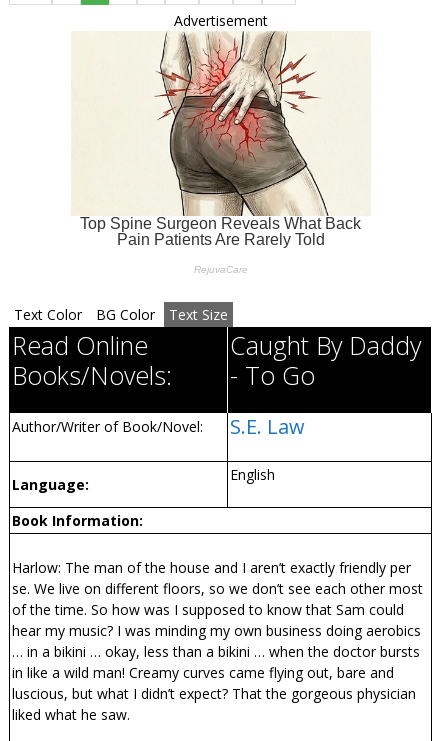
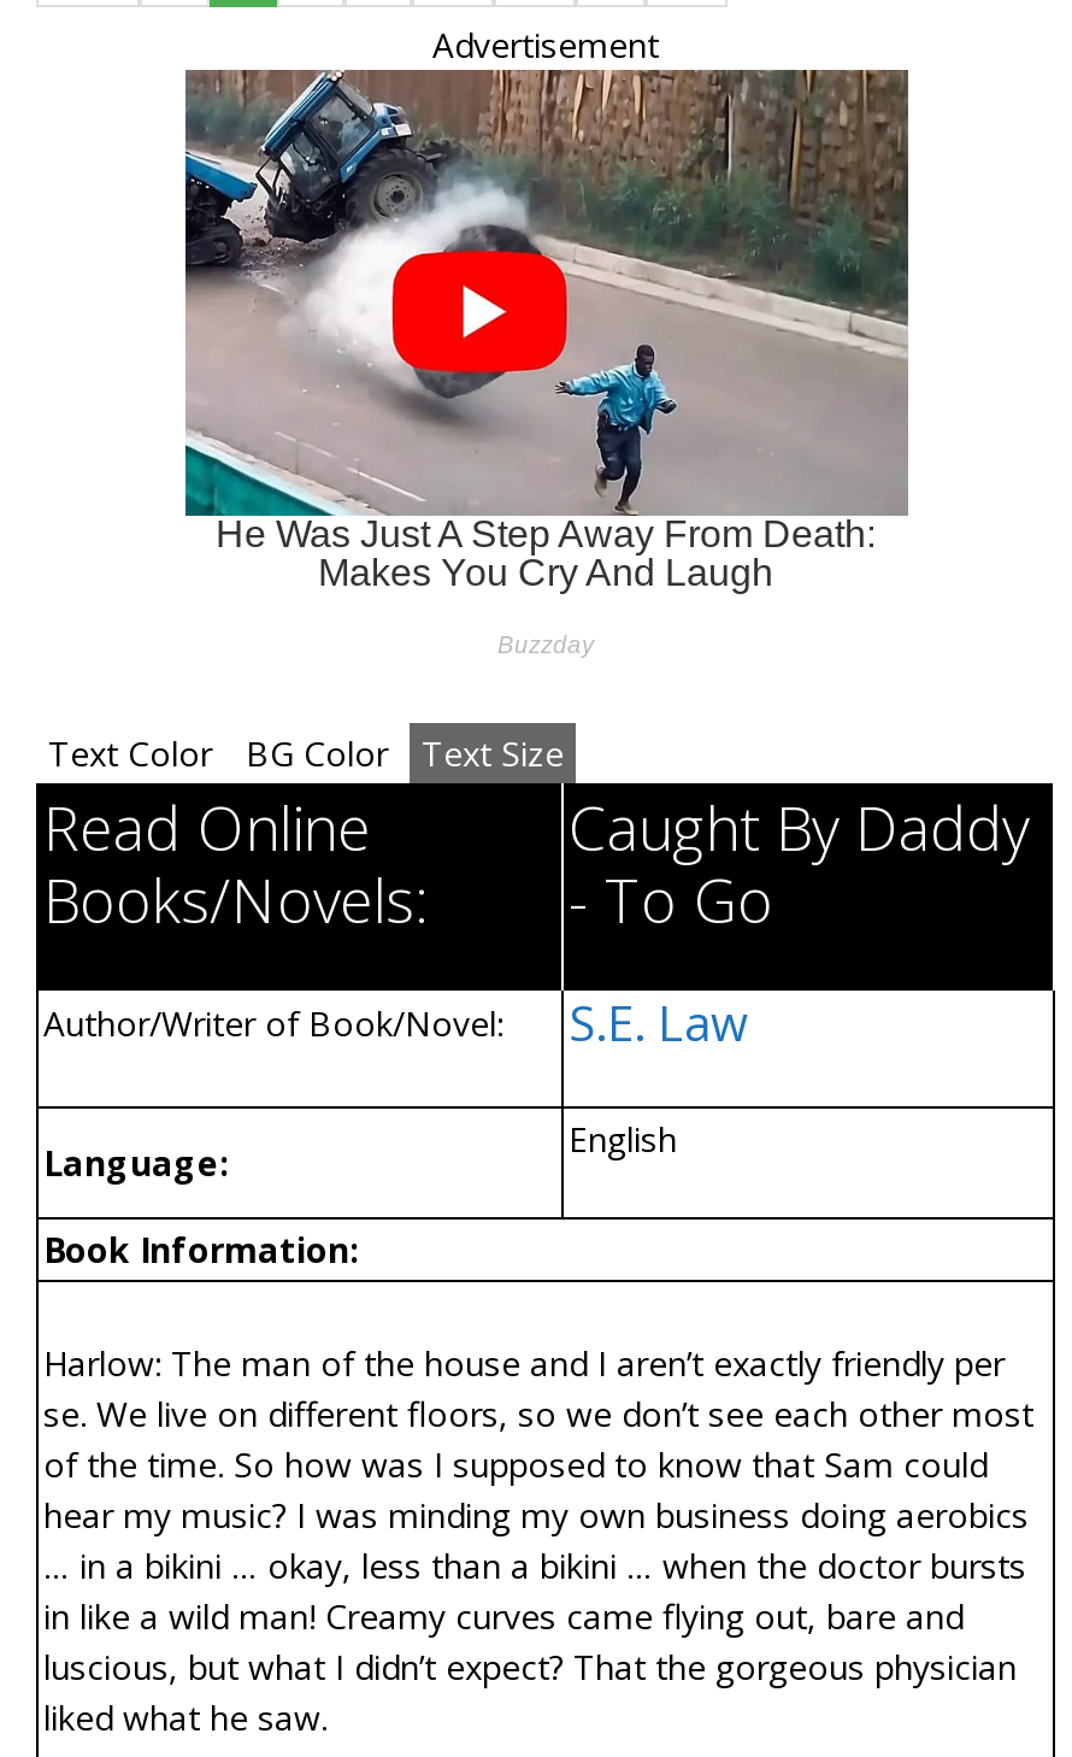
[71,31,371,249] [image] -> [183,69,911,597] [image]

